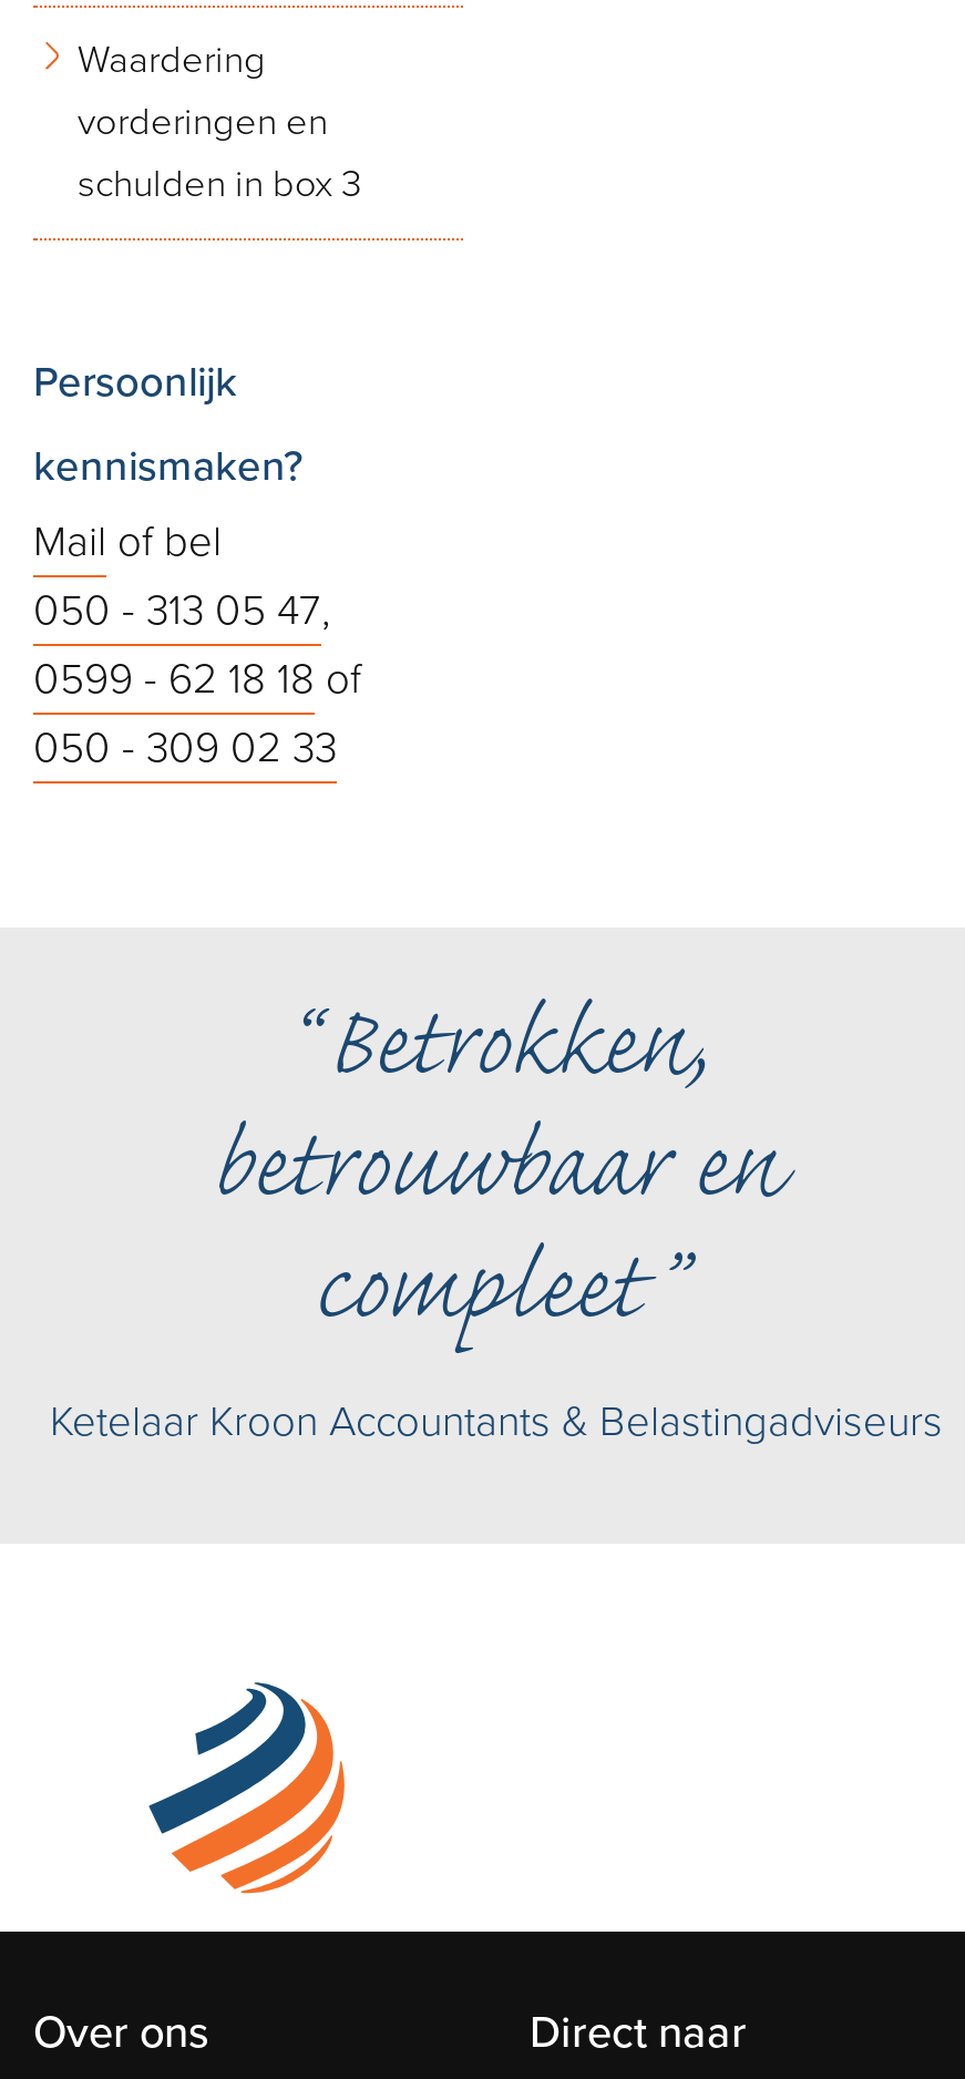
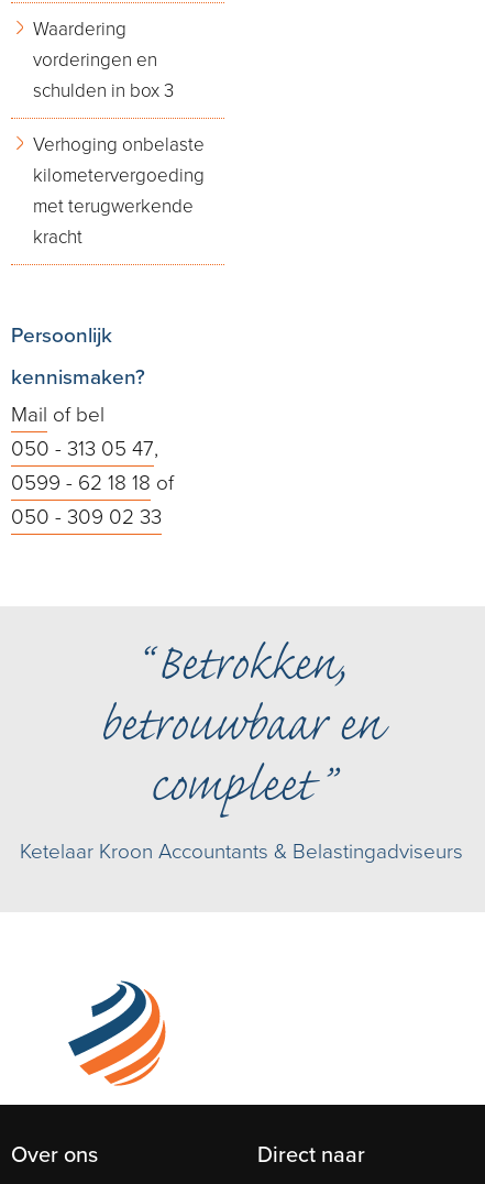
none -> [33,133,205,248] Verhoging onbelaste | kilometervergoeding | met terugwerkende | kracht

